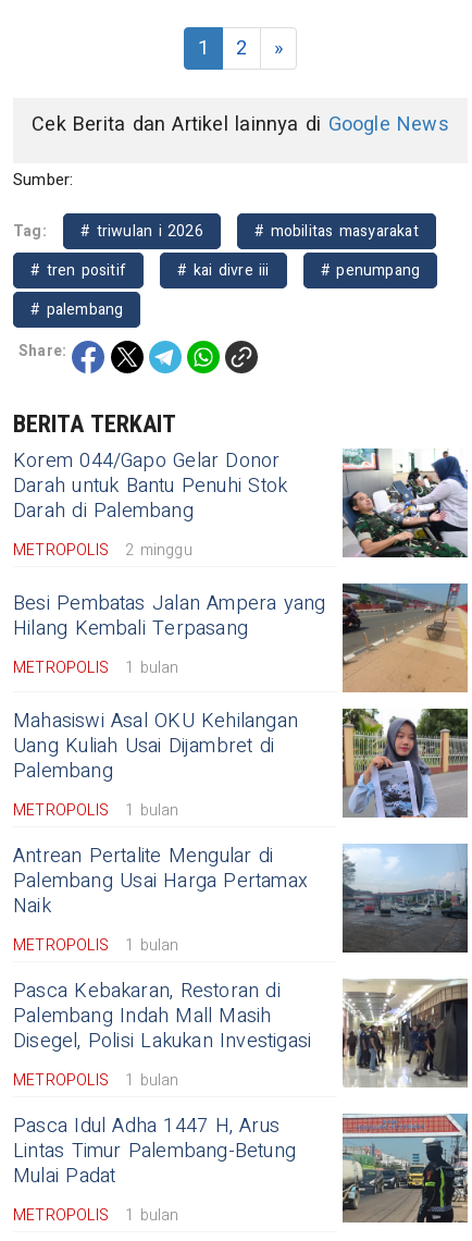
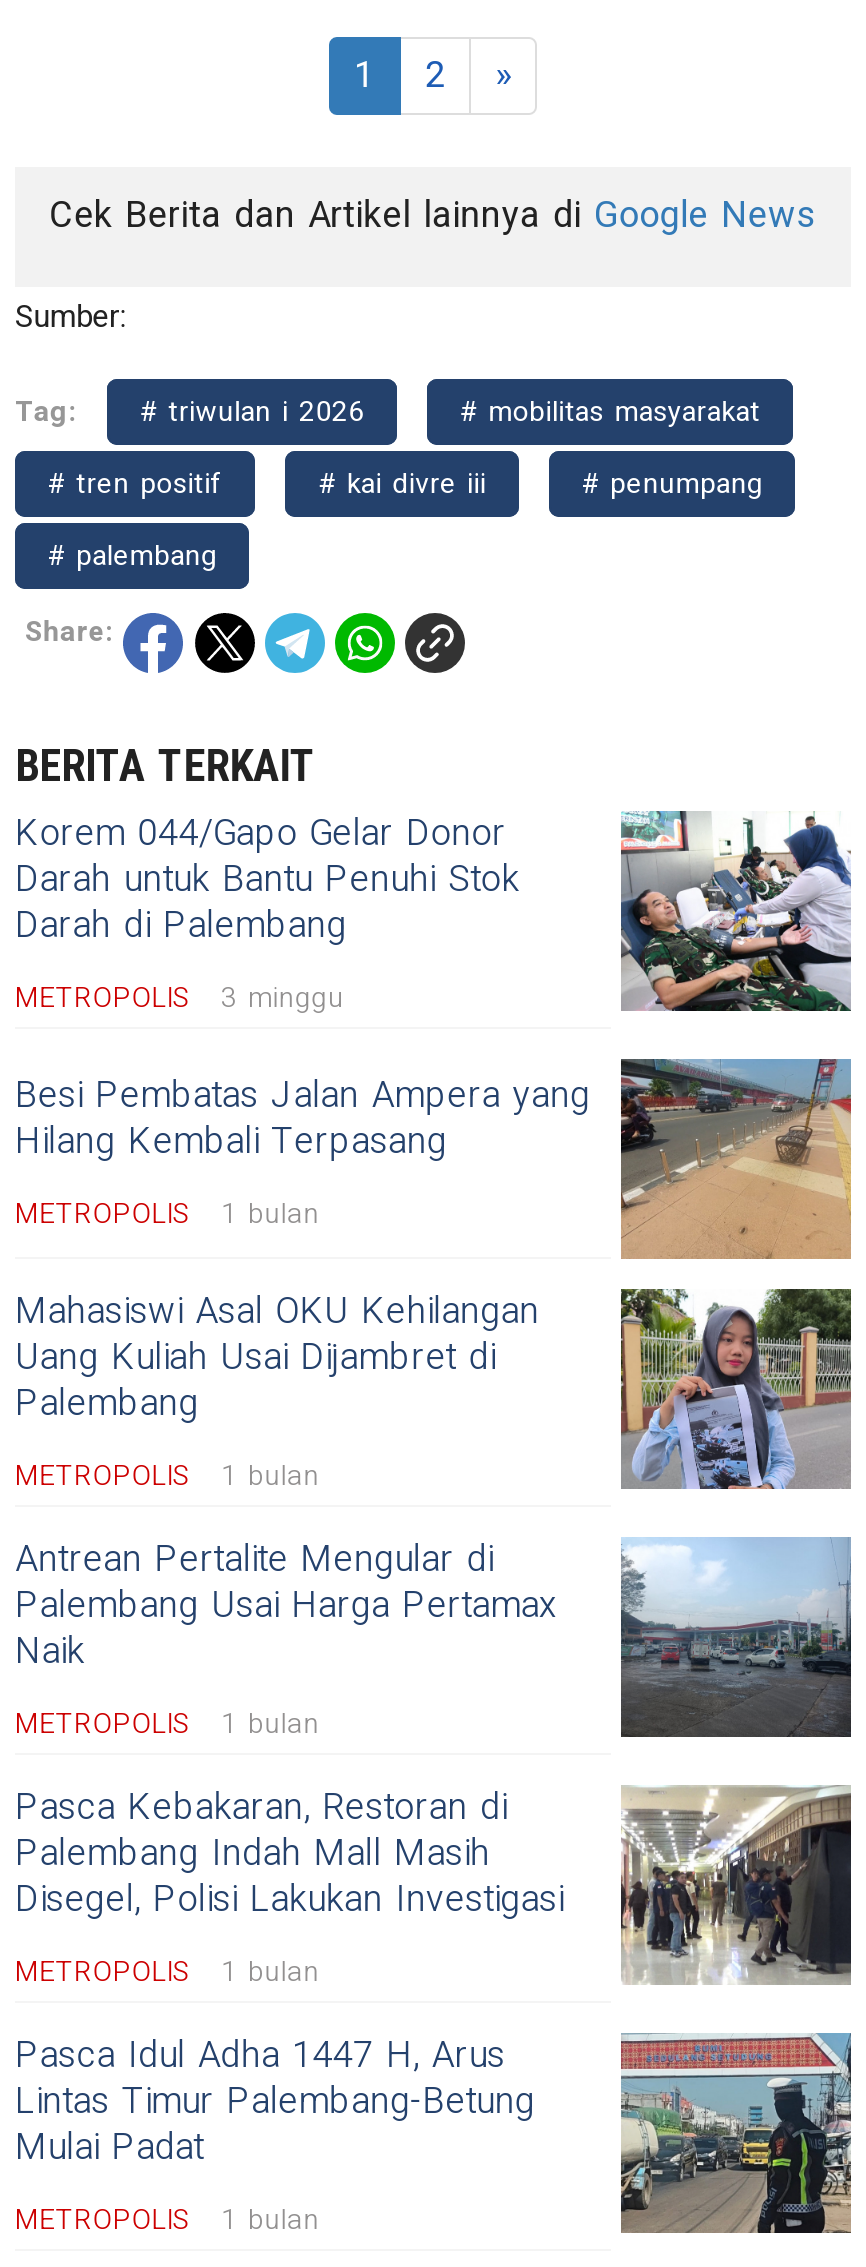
[13,539,192,562] METROPOLIS 2 minggu -> [15,978,344,1020] METROPOLIS 3 minggu

